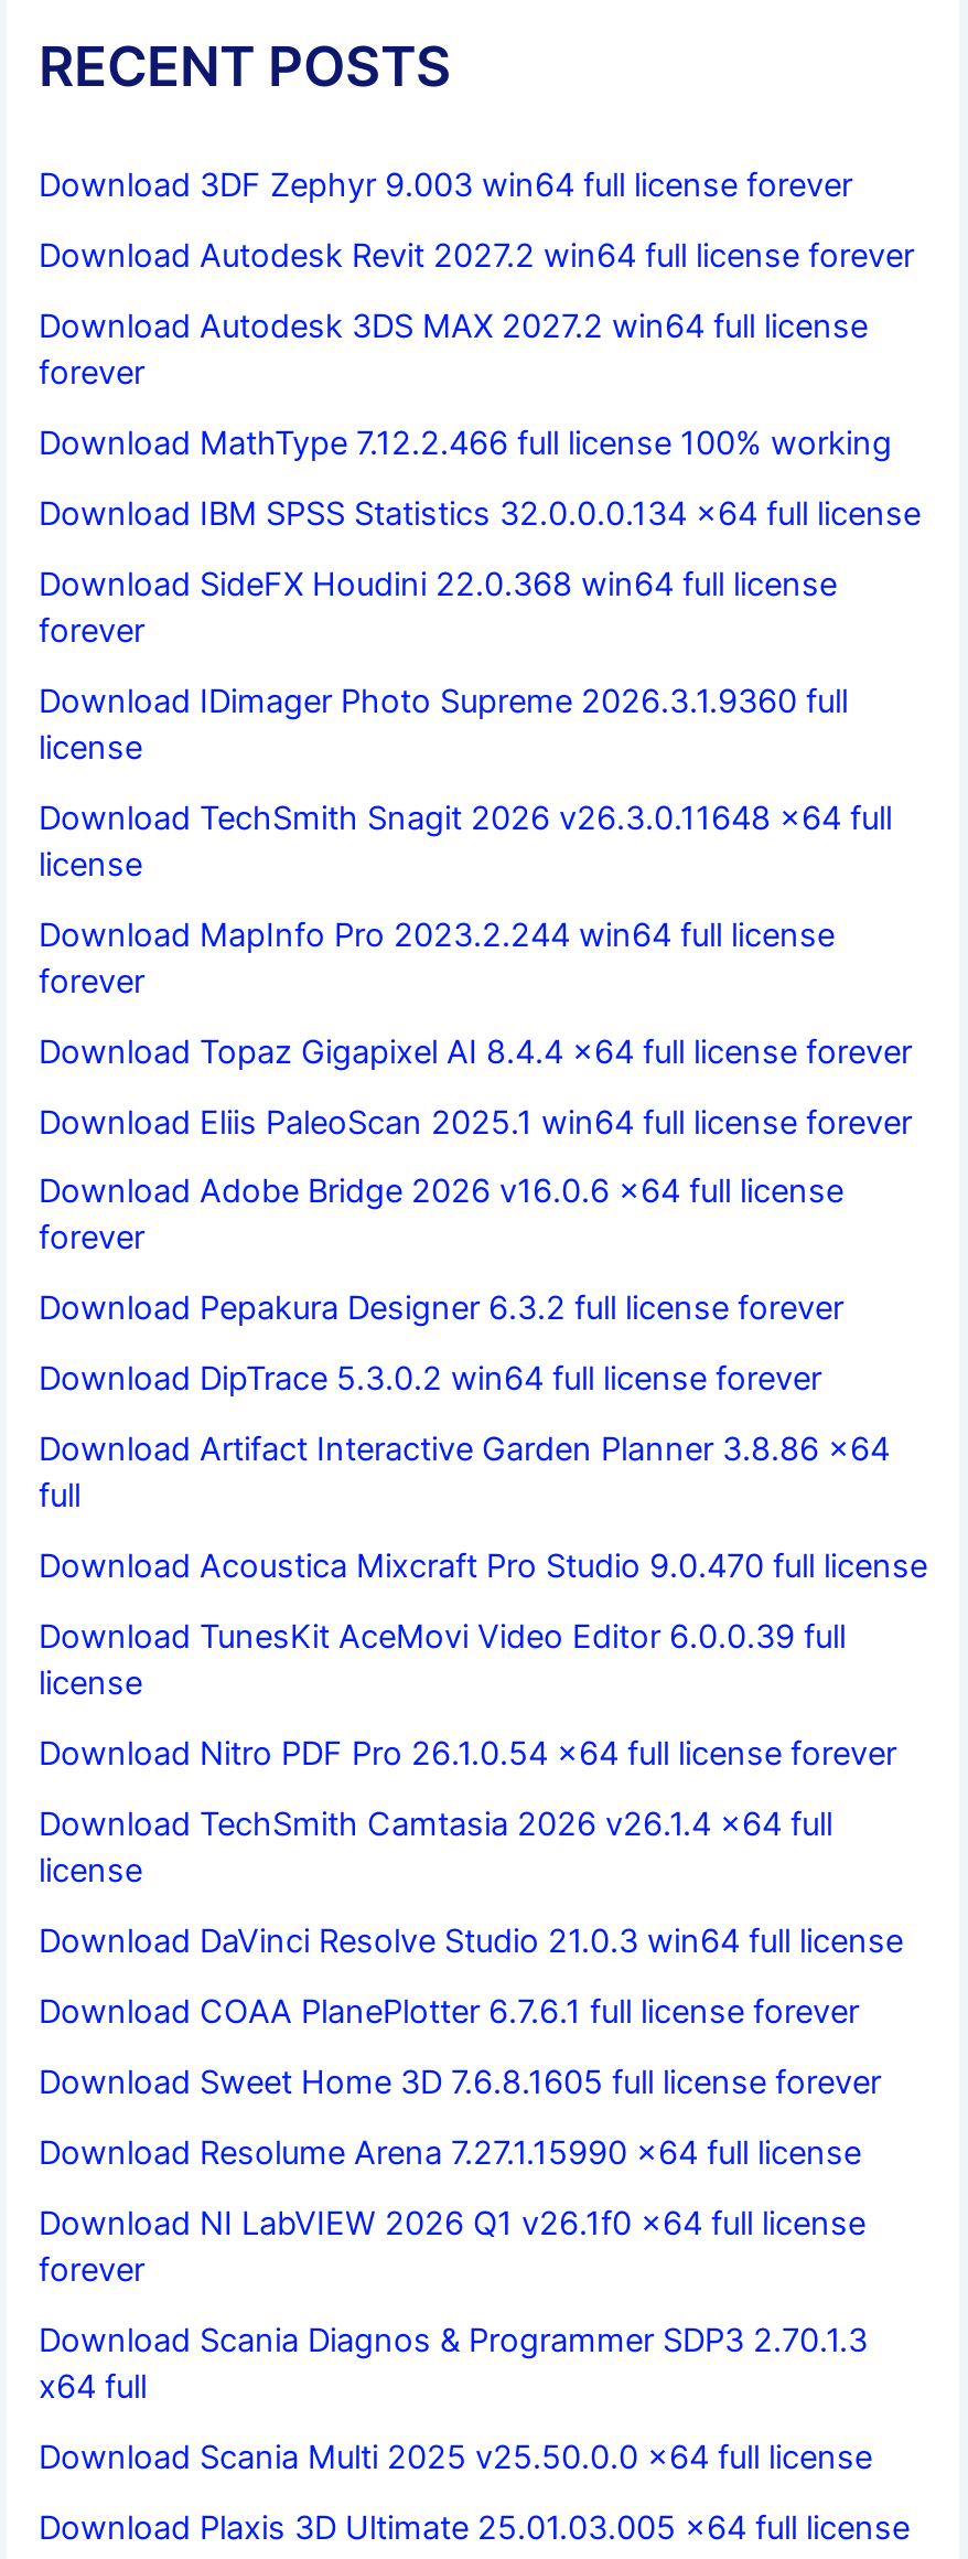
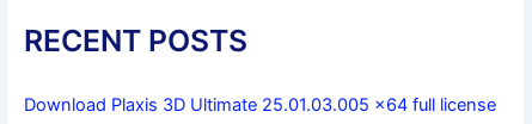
[39,166,927,2476] Download 3DF Zephyr 9.003 win64 full license forever | Download Autodesk Revit 2027.2 win64 full license forever | Download Autodesk 3DS MAX 2027.2 win64 full license | forever | Download MathType 7.12.2.466 full license 100% working | Download IBM SPSS Statistics 32.0.0.0.134 x64 full license | Download SideFX Houdini 22.0.368 win64 full license | forever | Download IDimager Photo Supreme 2026.3.1.9360 full | license | Download TechSmith Snagit 2026 v26.3.0.11648 x64 full | license | Download MapInfo Pro 2023.2.244 win64 full license | forever | Download Topaz Gigapixel AI 8.4.4 x64 full license forever | Download Eliis PaleoScan 2025.1 win64 full license forever | Download Adobe Bridge 2026 v16.0.6 x64 full license | forever | Download Pepakura Designer 6.3.2 full license forever | Download DipTrace 5.3.0.2 win64 full license forever | Download Artifact Interactive Garden Planner 3.8.86 x64 | full | Download Acoustica Mixcraft Pro Studio 9.0.470 full license | Download TunesKit AceMovi Video Editor 6.0.0.39 full | license | Download Nitro PDF Pro 26.1.0.54 x64 full license forever | Download TechSmith Camtasia 2026 v26.1.4 x64 full | license | Download DaVinci Resolve Studio 21.0.3 win64 full license | Download COAA PlanePlotter 6.7.6.1 full license forever | Download Sweet Home 3D 7.6.8.1605 full license forever | Download Resolume Arena 7.27.1.15990 x64 full license | Download NI LabVIEW 2026 Q1 v26.1f0 x64 full license | forever | Download Scania Diagnos & Programmer SDP3 2.70.1.3 | x64 full | Download Scania Multi 2025 v25.50.0.0 x64 full license -> none

